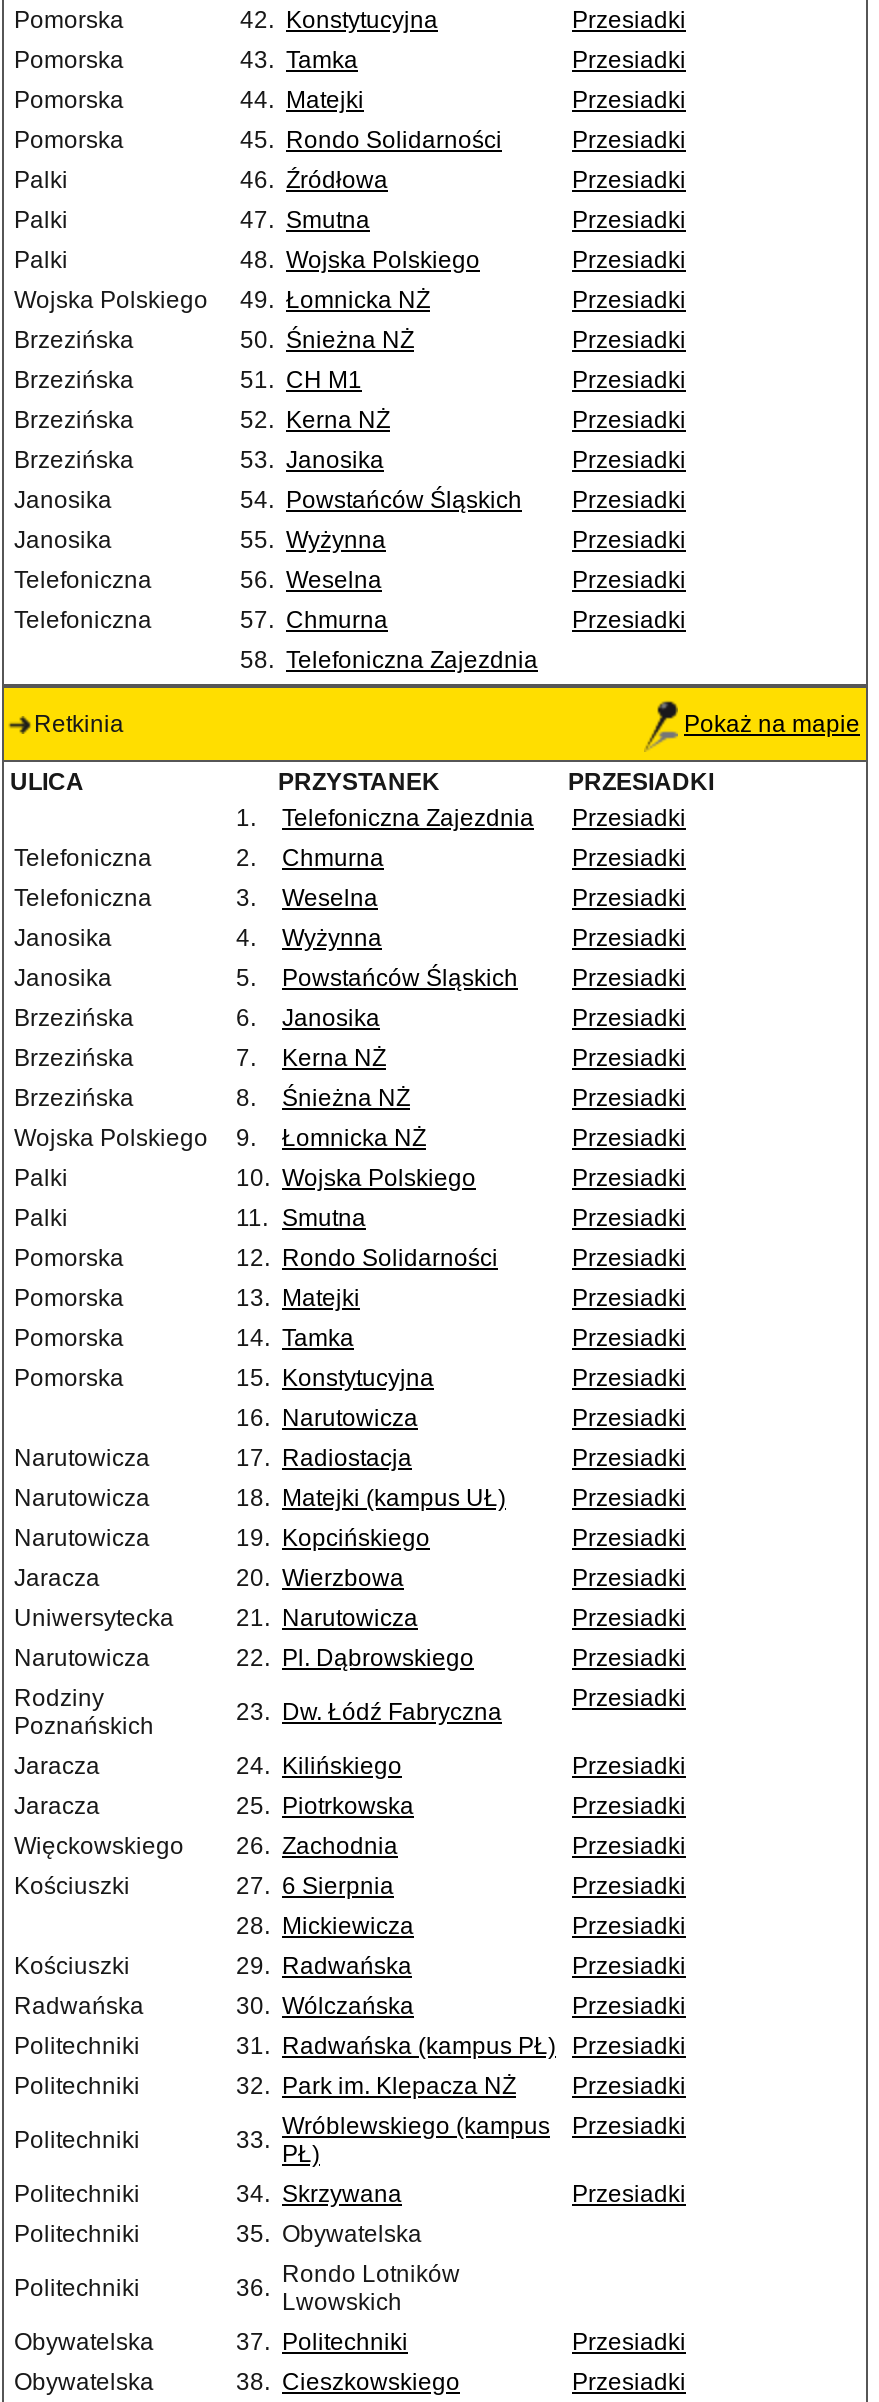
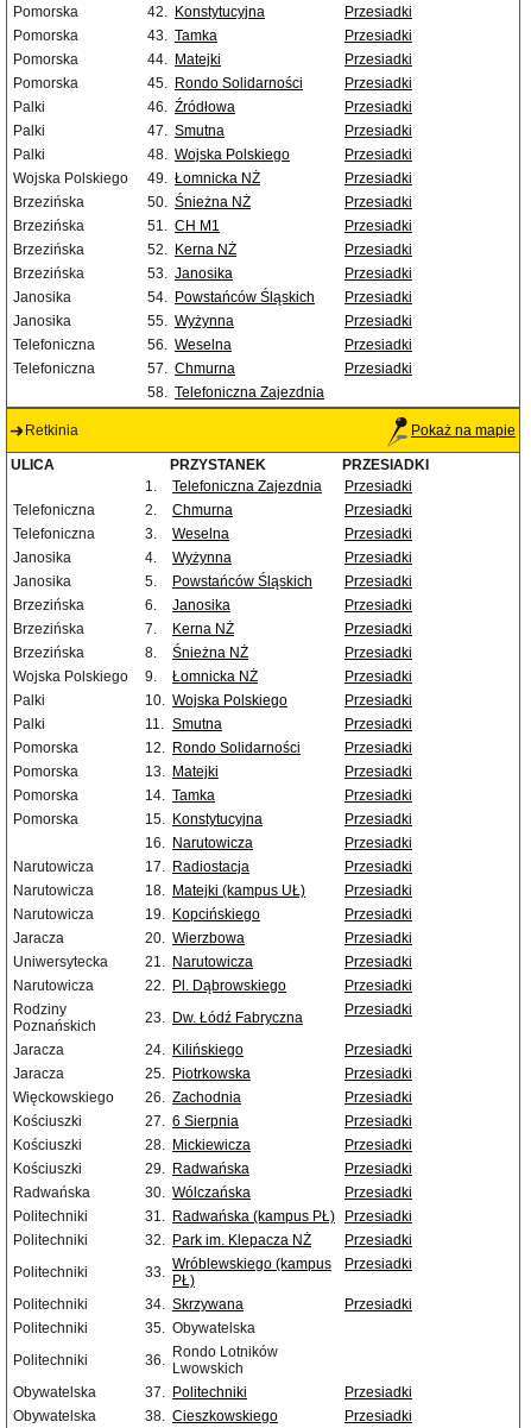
none -> [13,1137,82,1154] Kościuszki

